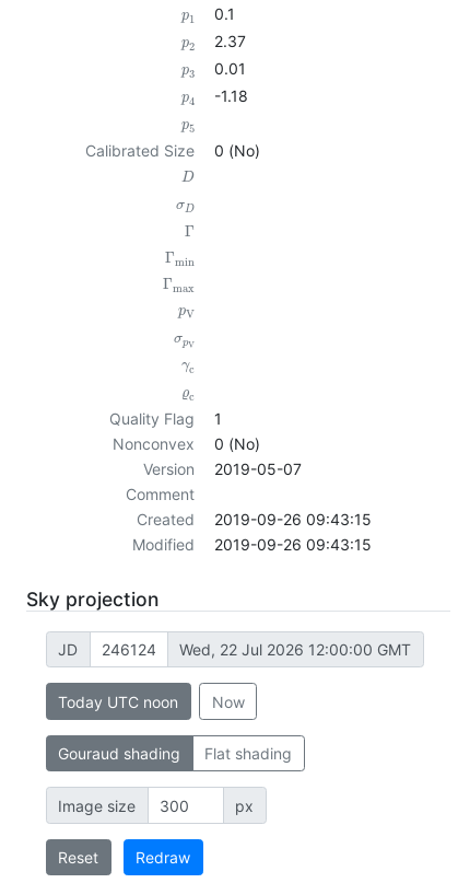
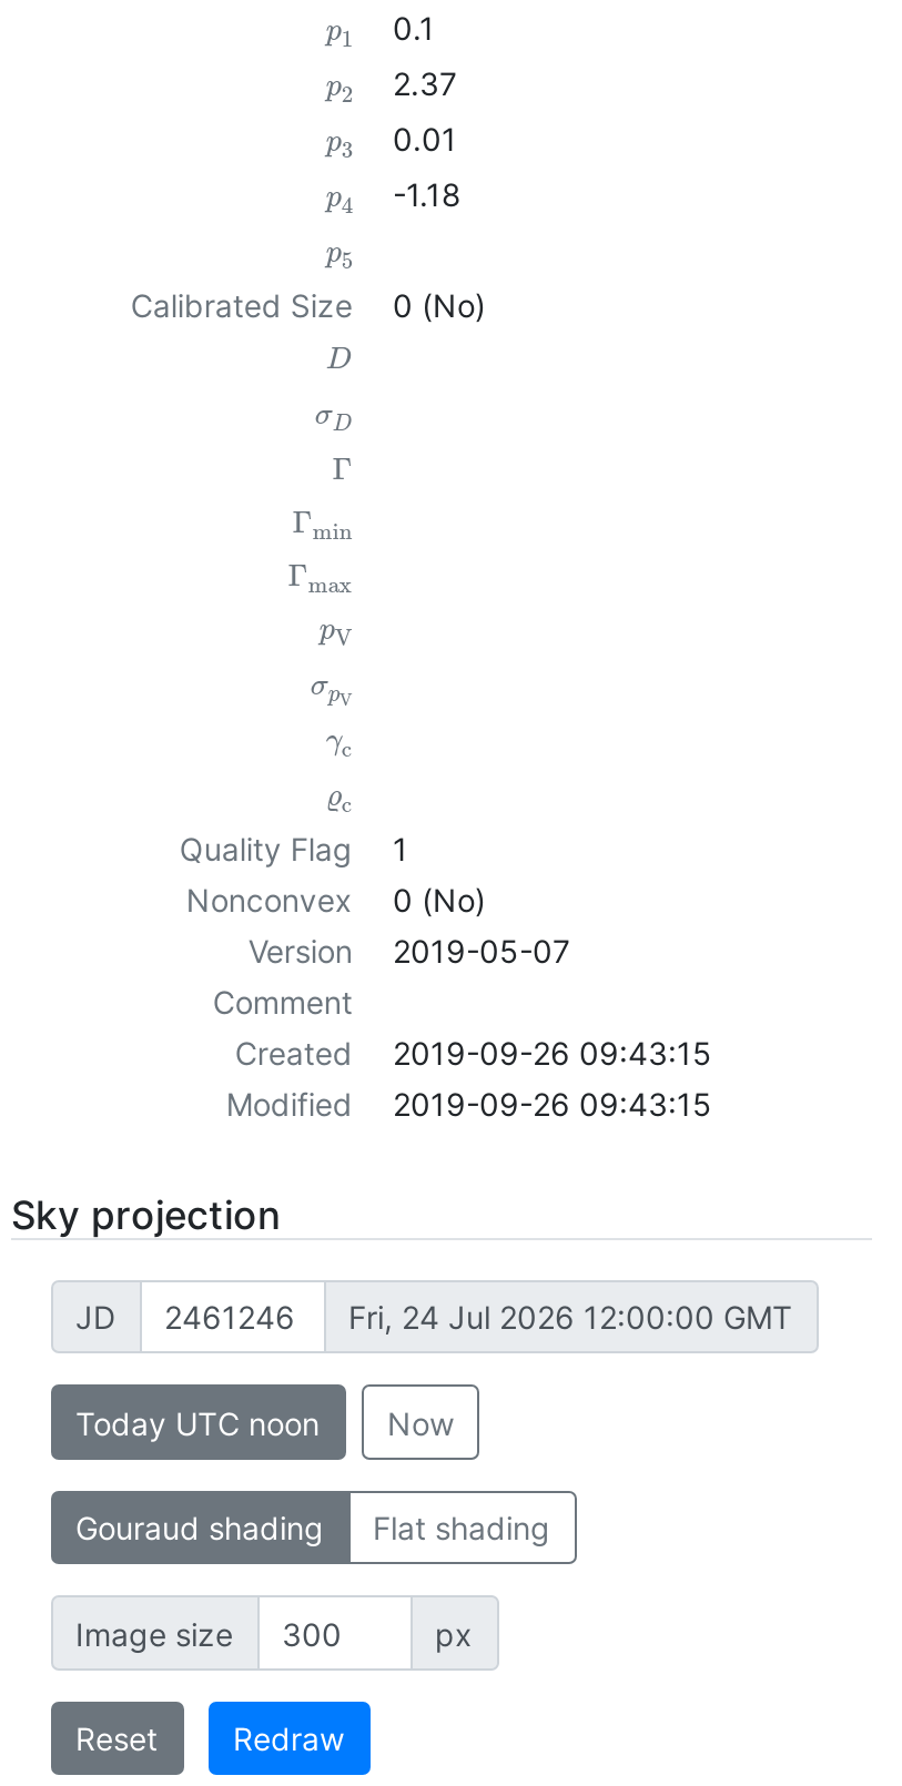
[179,640,411,659] Wed, 22 Jul 2026 12:00:00 GMT -> [348,1298,792,1336] Fri, 24 Jul 2026 12:00:00 GMT

